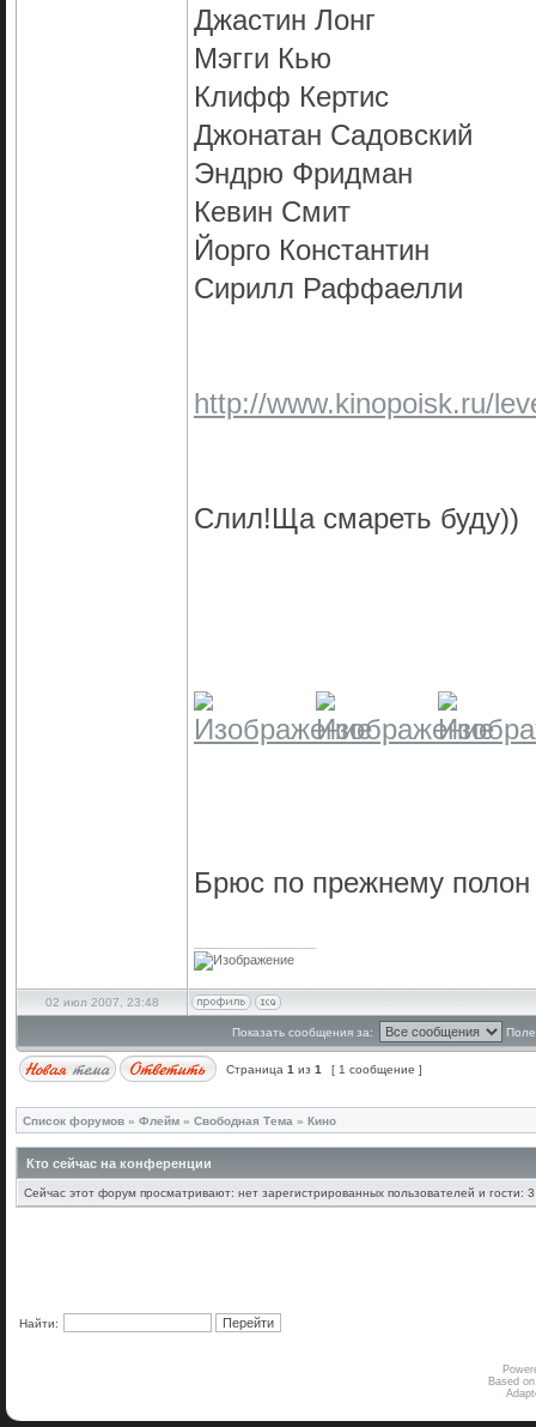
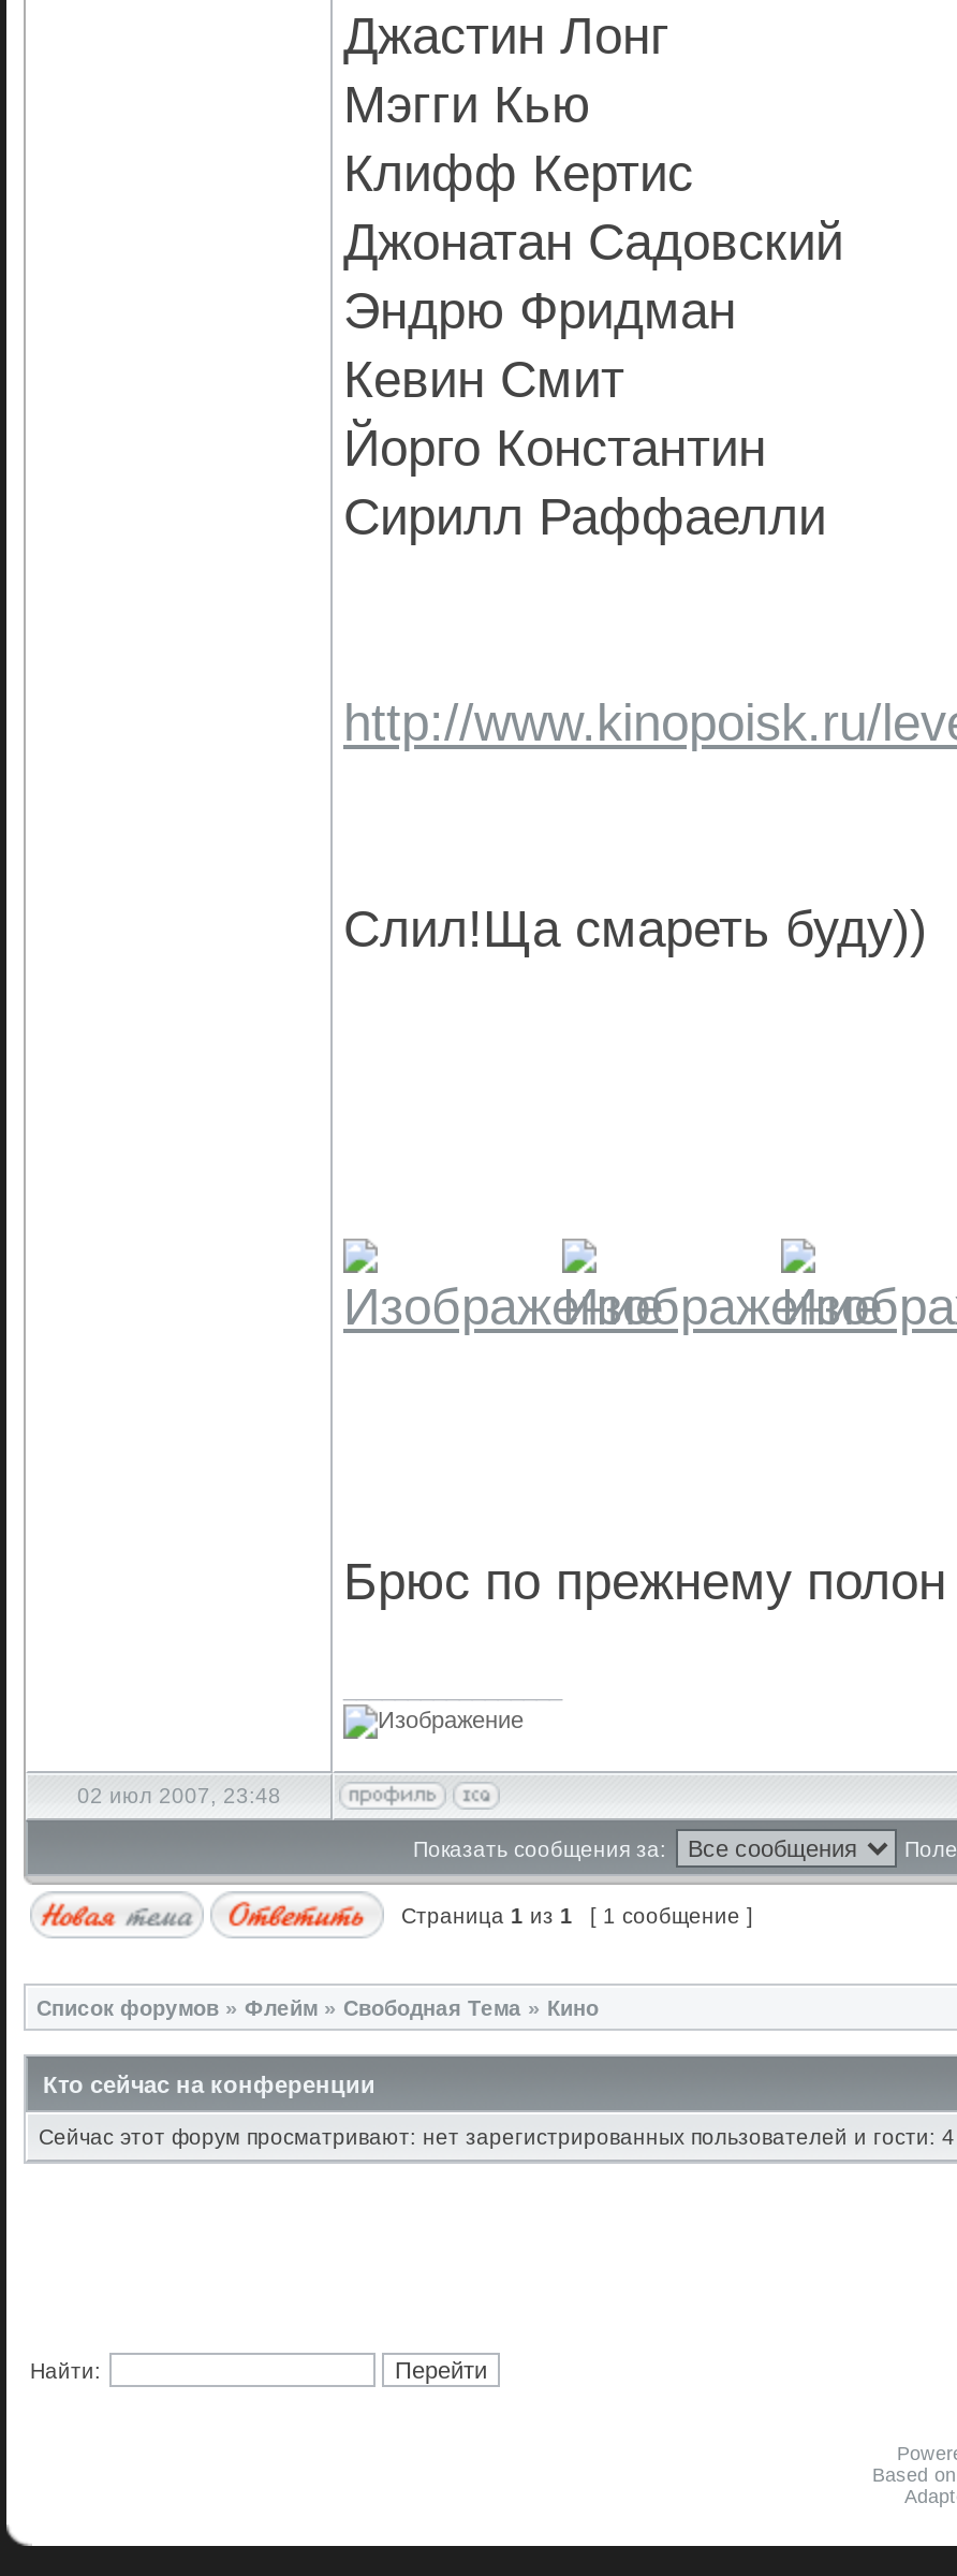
[24,1186,535,1199] Сейчас этот форум просматривают: нет зарегистрированных пользователей и гости: 3 -> [39,2125,955,2149] Сейчас этот форум просматривают: нет зарегистрированных пользователей и гости: 4

